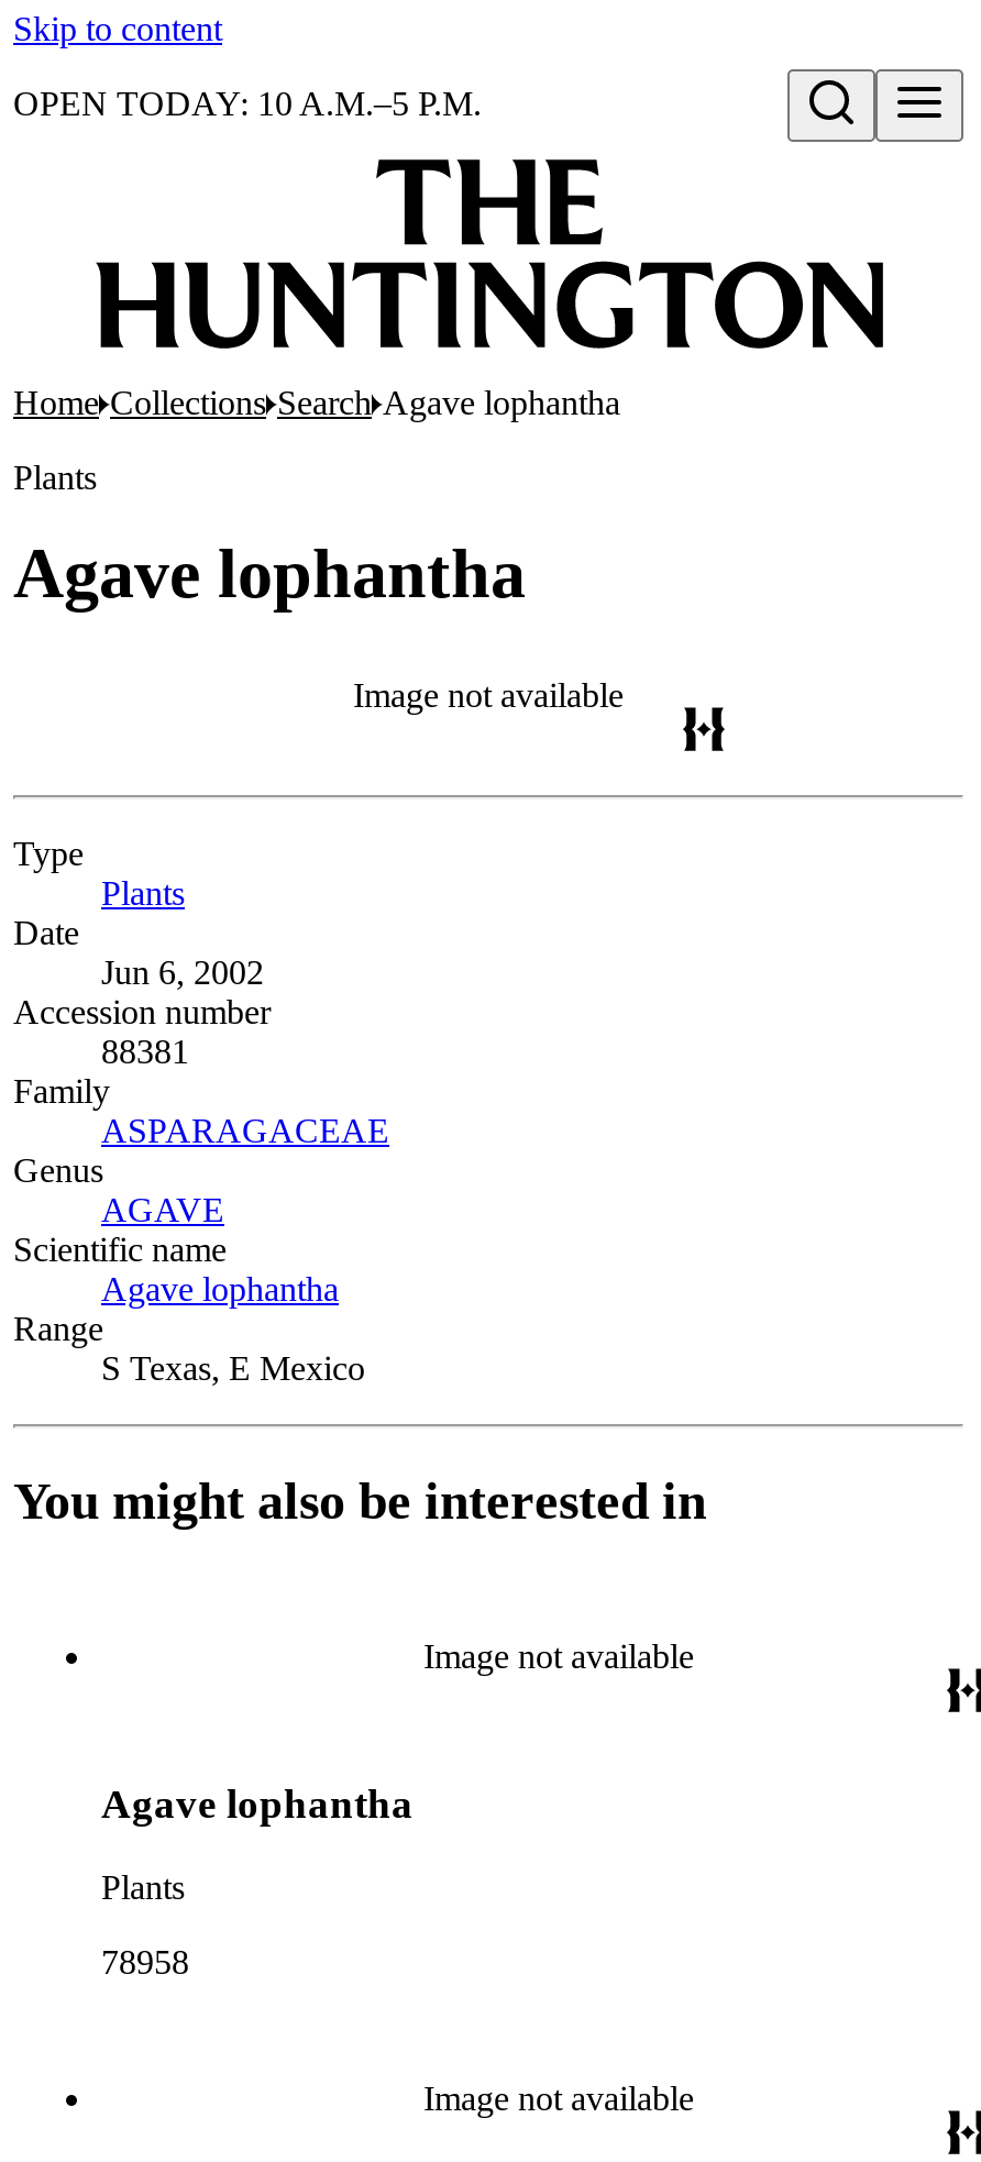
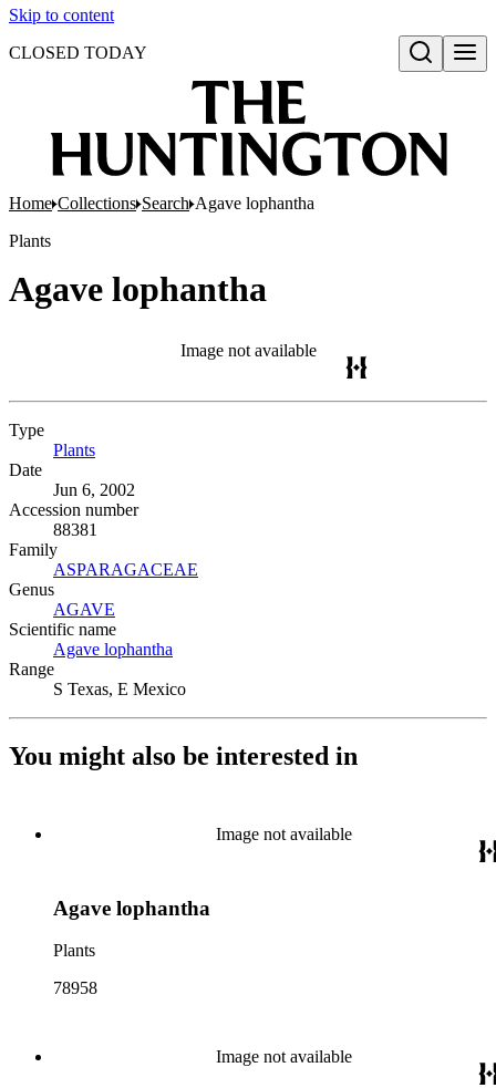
[13,85,482,122] OPEN TODAY: 10 A.M.–5 P.M. -> [9,43,147,62] CLOSED TODAY

